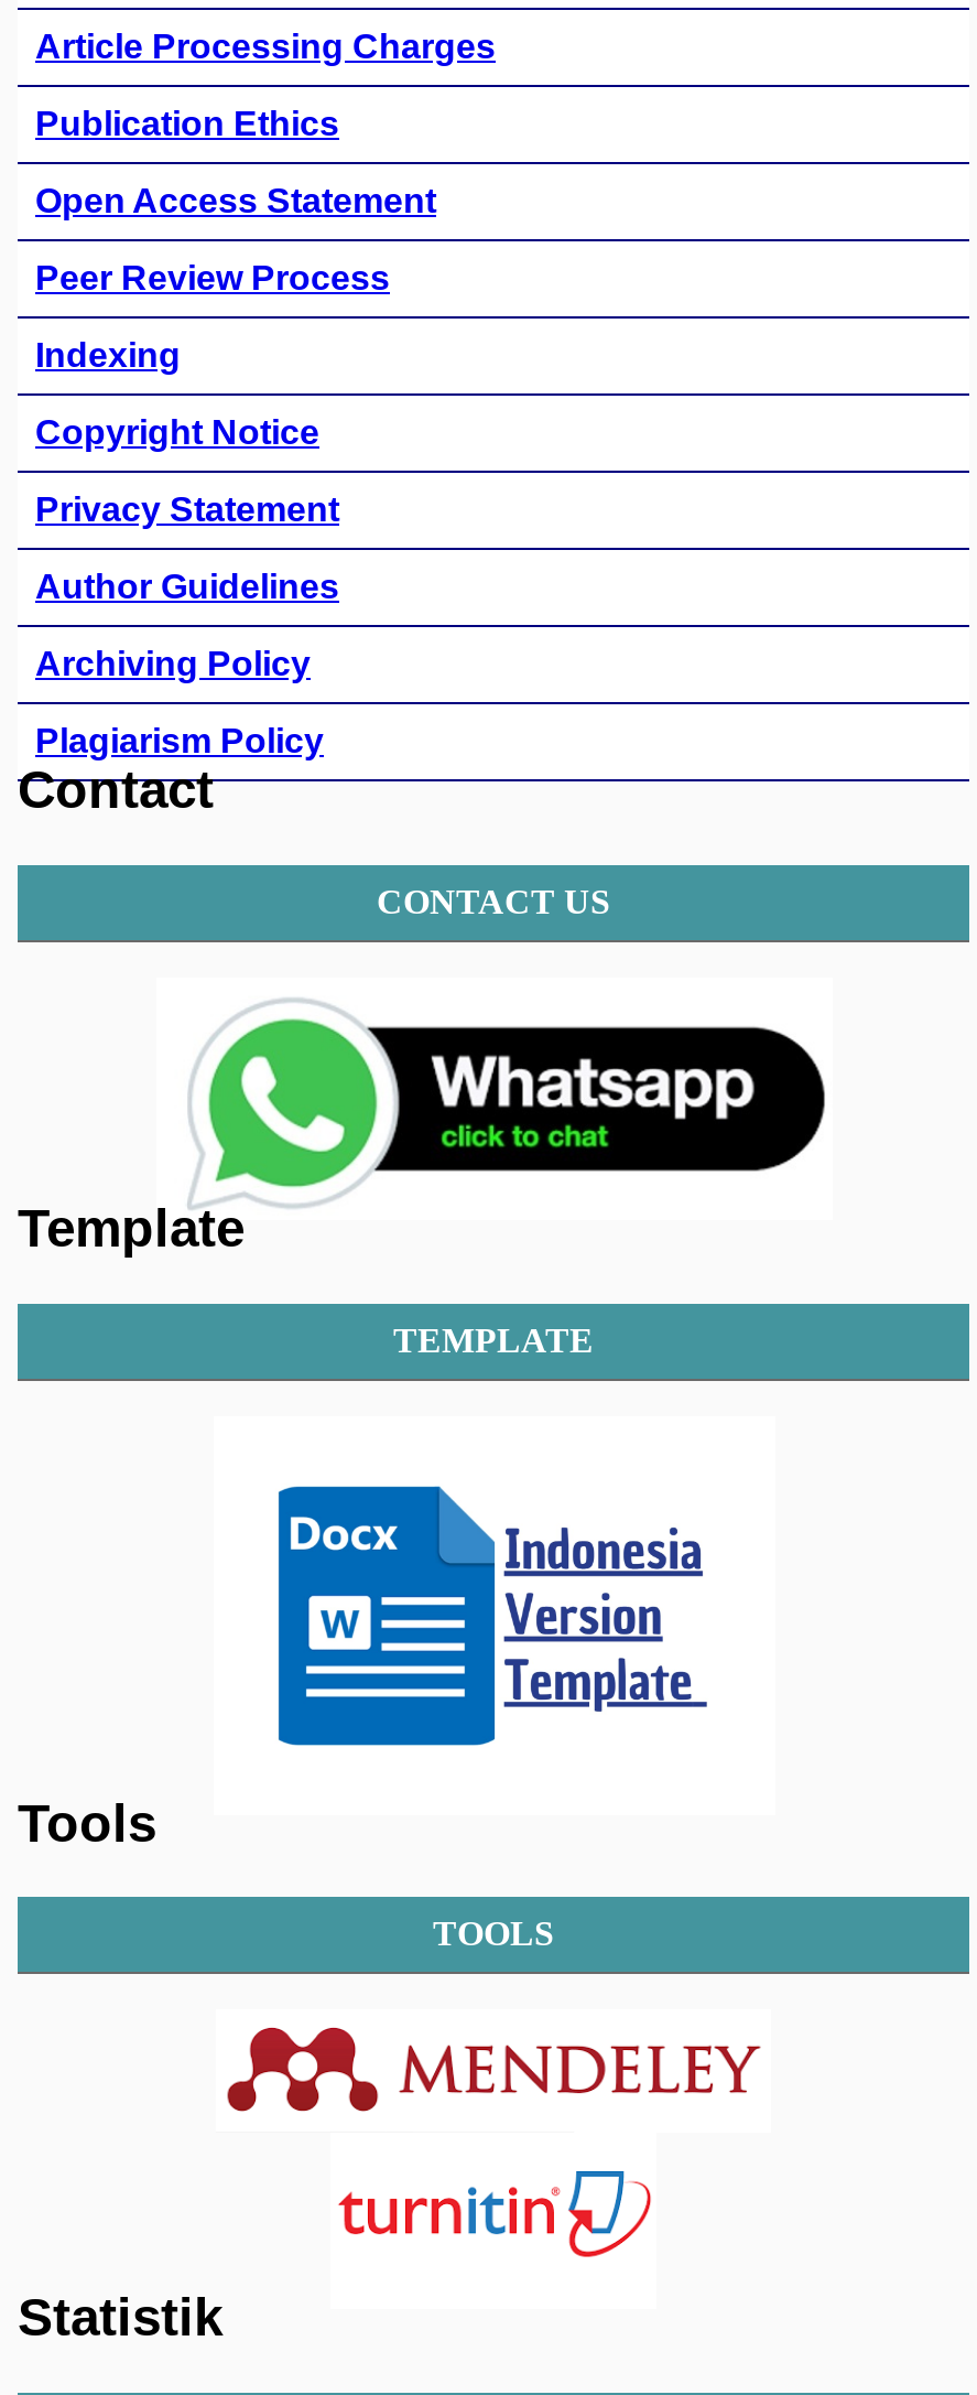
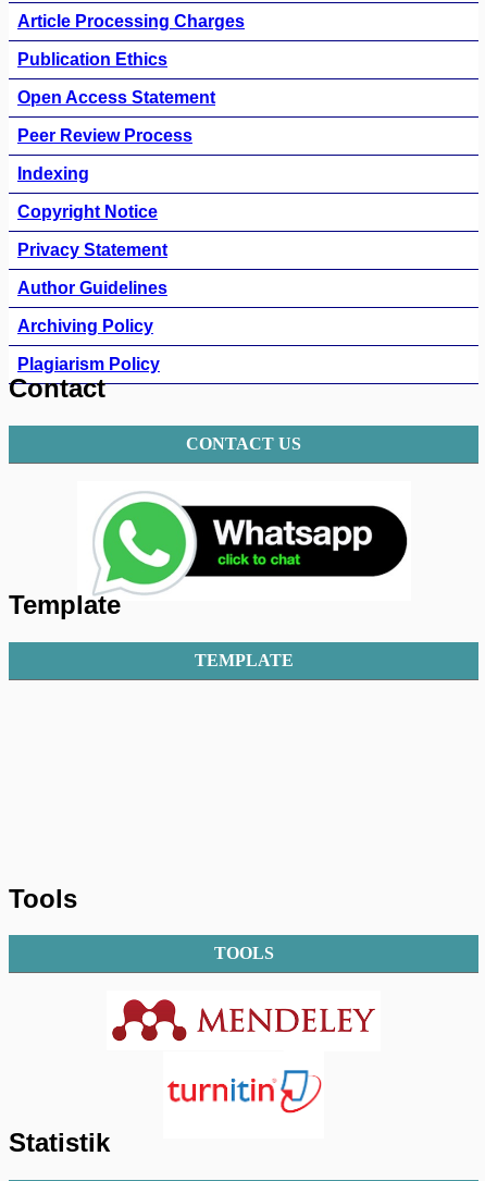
[275,1485,709,1747] [image] -> none

